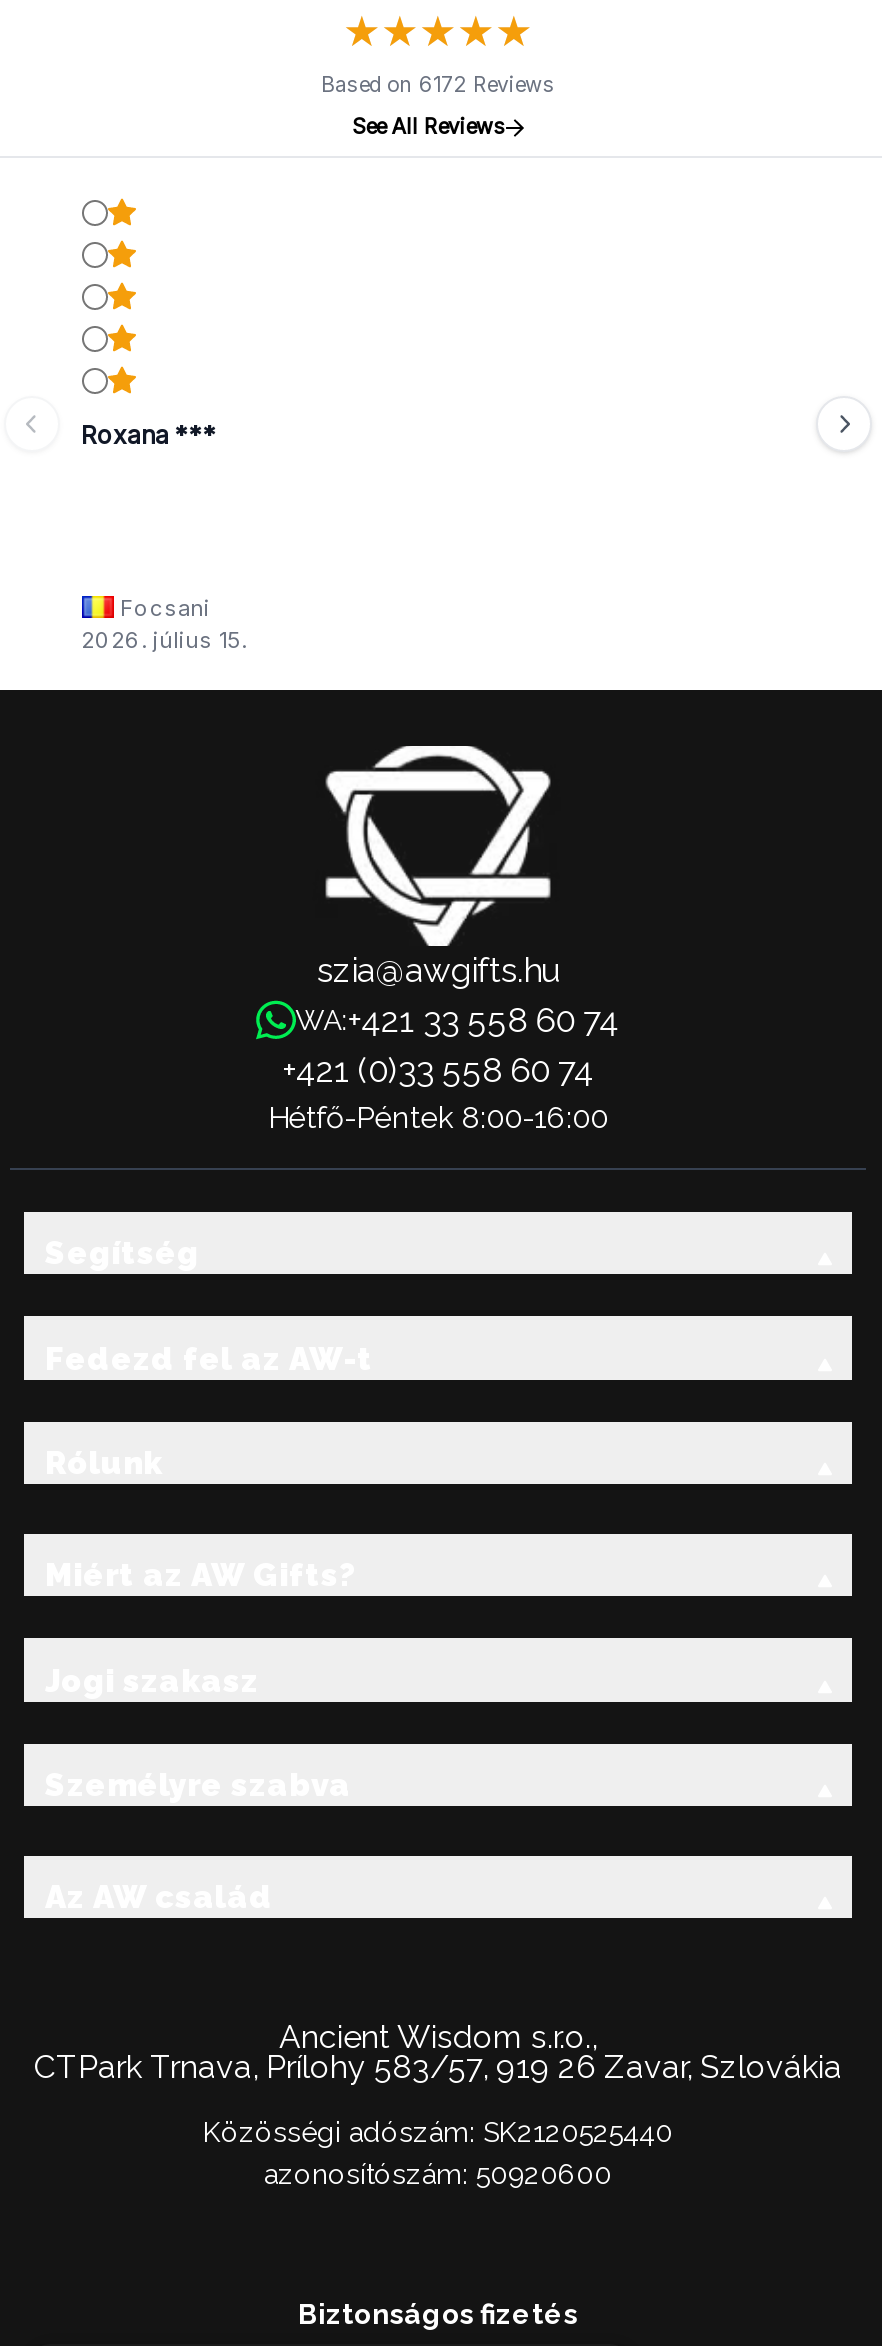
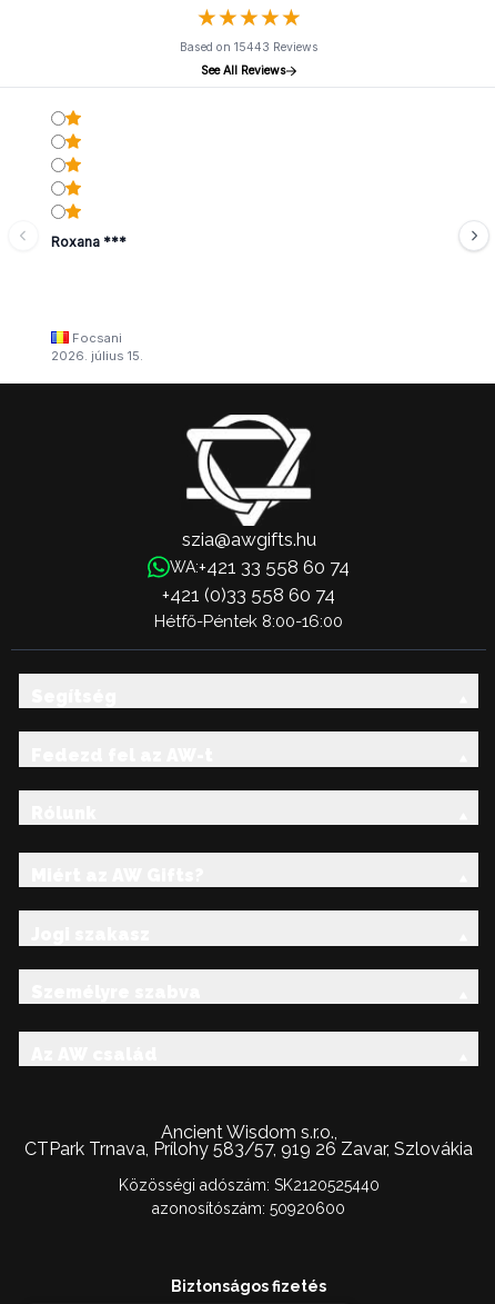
[321,72,555,98] Based on 6172 Reviews -> [179,40,318,55] Based on 15443 Reviews

